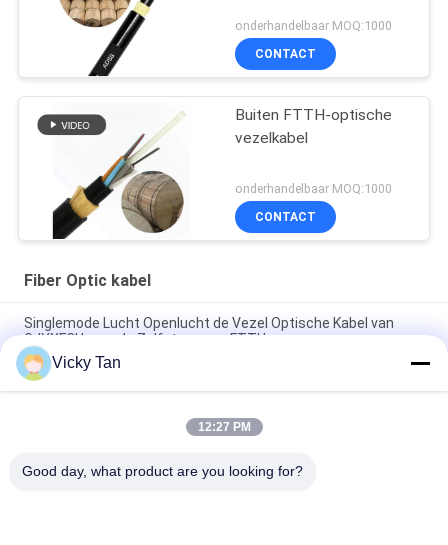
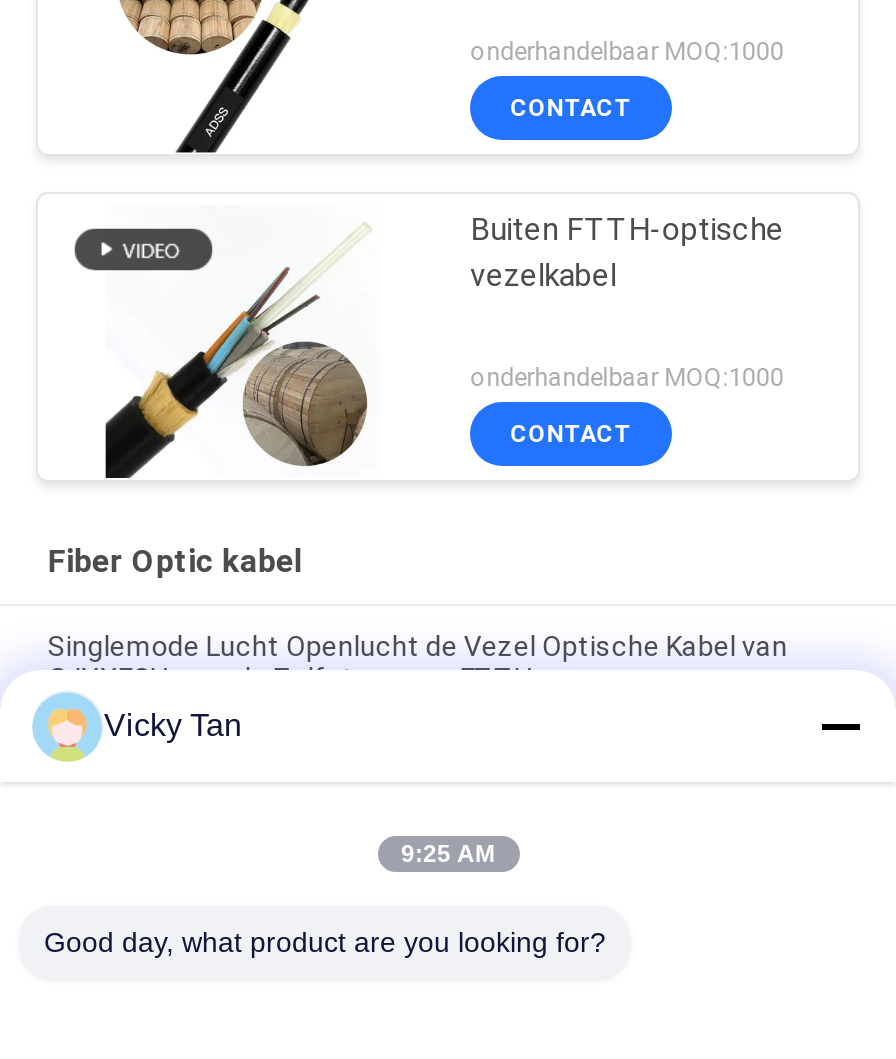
[197,420,250,434] 12:27 PM -> [401,840,495,868] 9:25 AM

